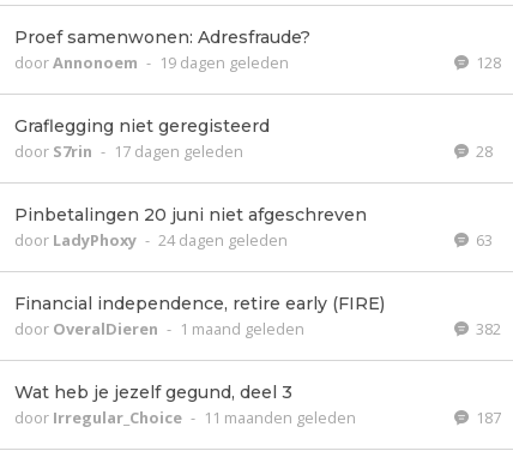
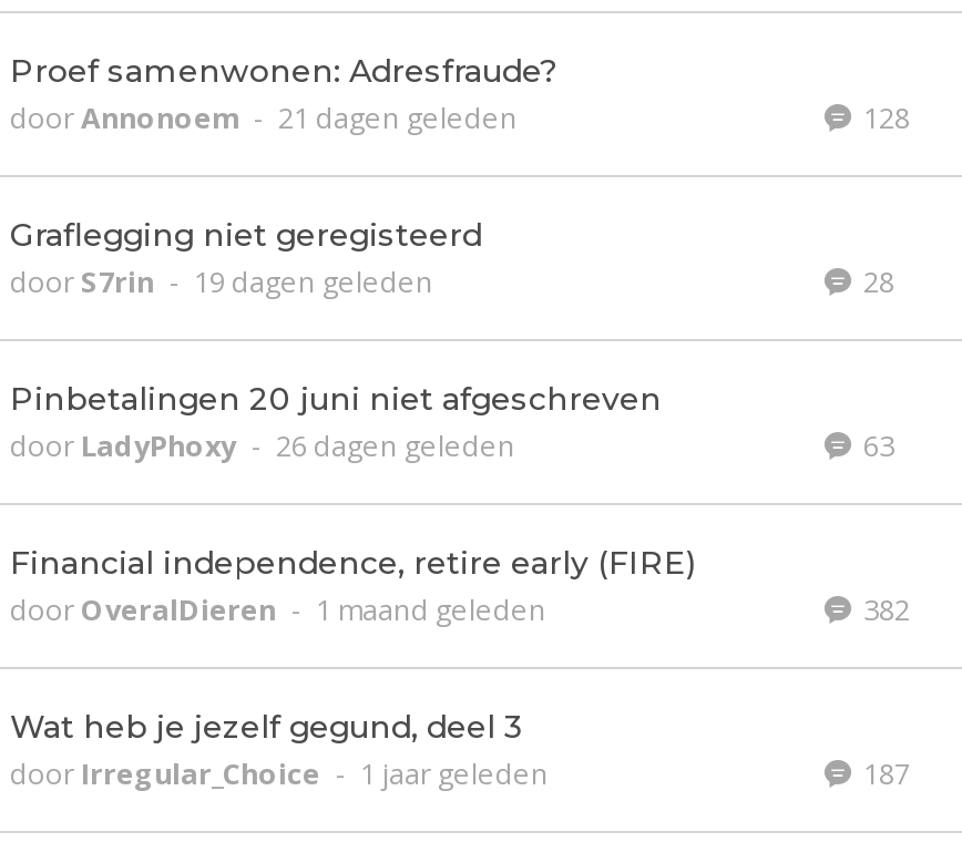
[14,52,289,73] doorAnnonoem - 19 dagen geleden -> [10,97,518,137] doorAnnonoem - 21 dagen geleden
[14,140,243,162] door S7rin - 17 dagen geleden -> [10,261,433,301] door S7rin - 19 dagen geleden
[14,229,288,251] door LadyPhoxy - 24 dagen geleden -> [10,425,515,465] door LadyPhoxy - 26 dagen geleden
[14,407,356,428] door Irregular_Choice - 11 maanden geleden -> [10,753,549,793] door Irregular_Choice - 1 jaar geleden

